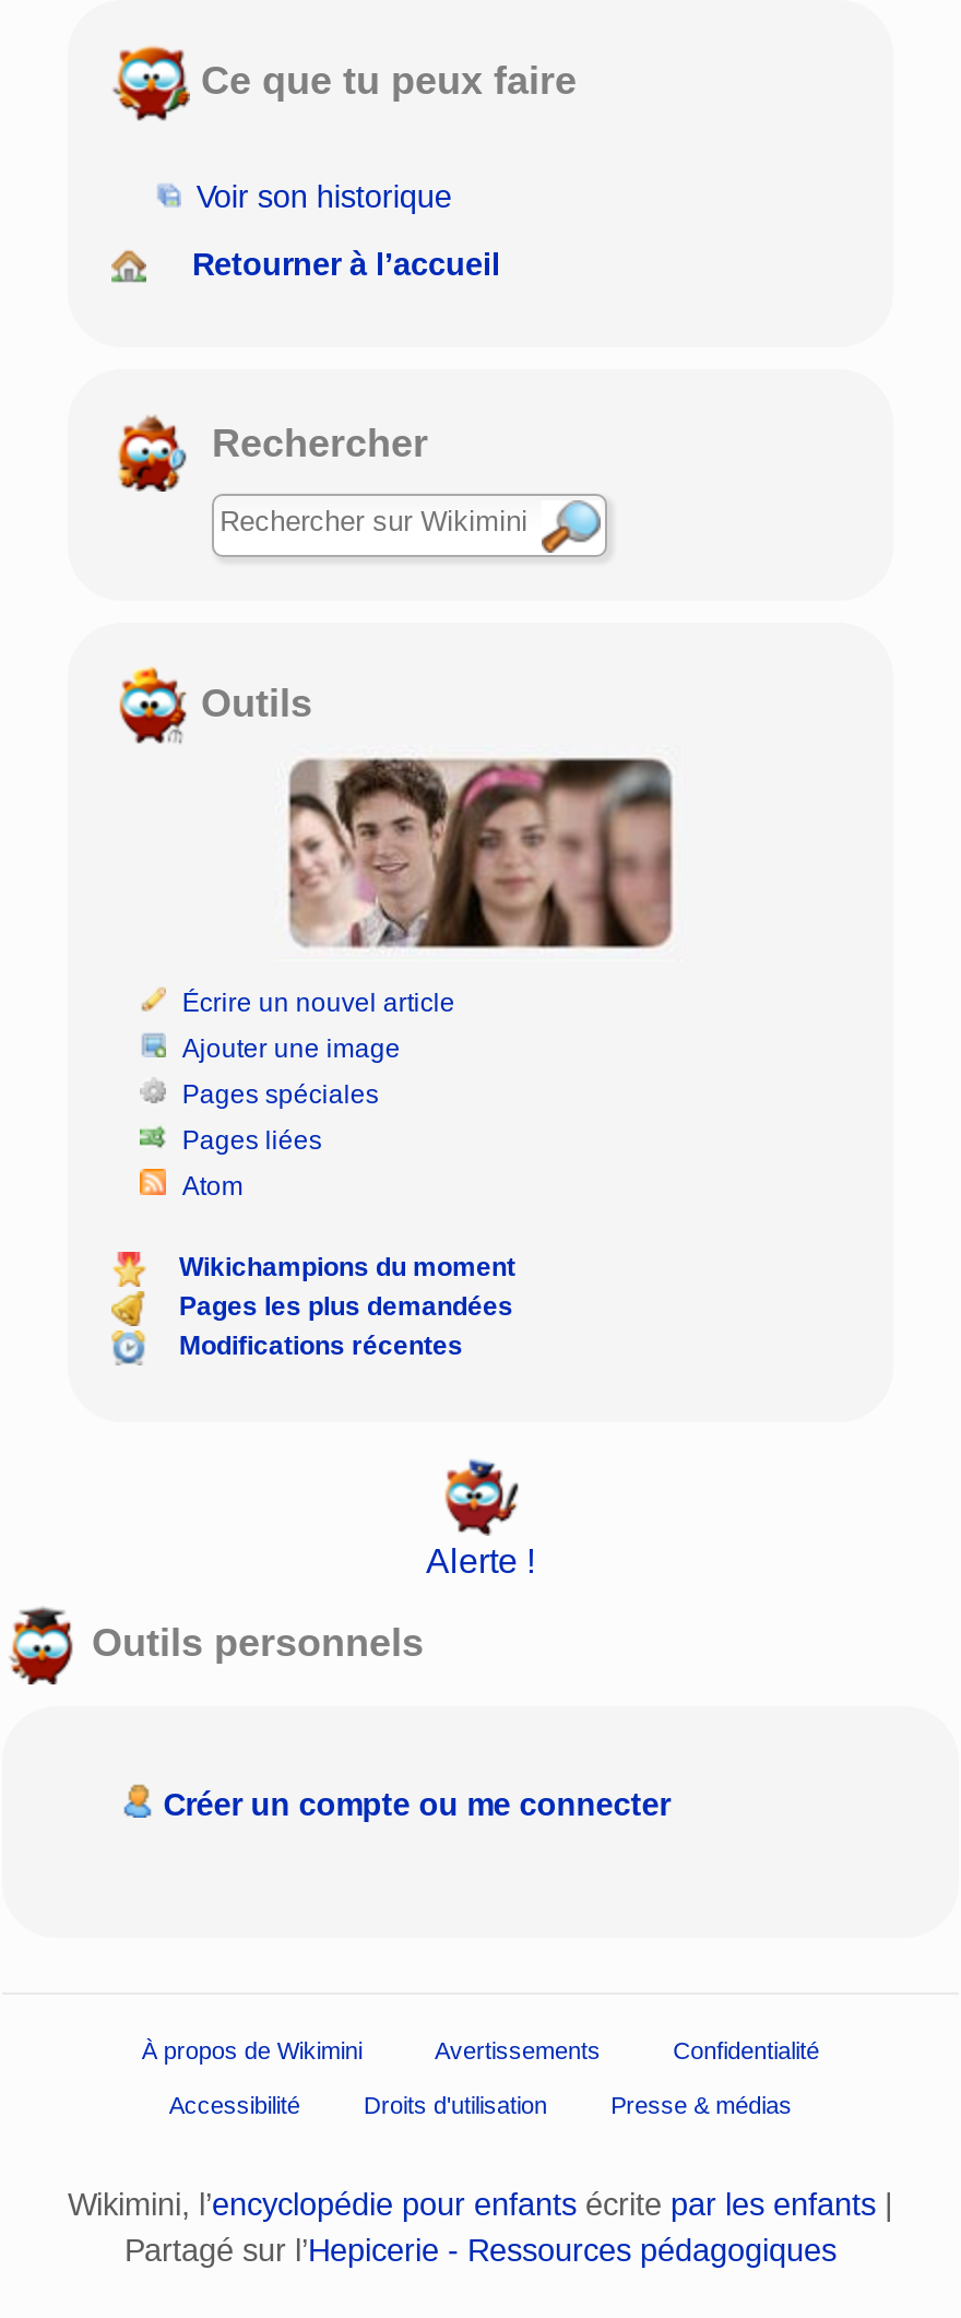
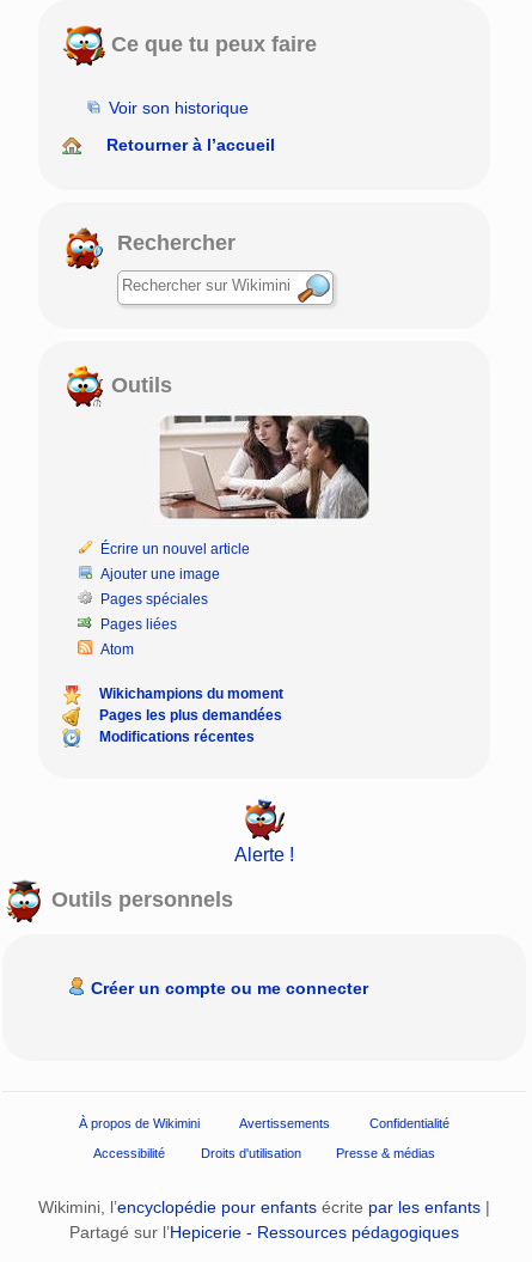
[288,758,673,948] [image] -> [160,415,369,519] [image]

